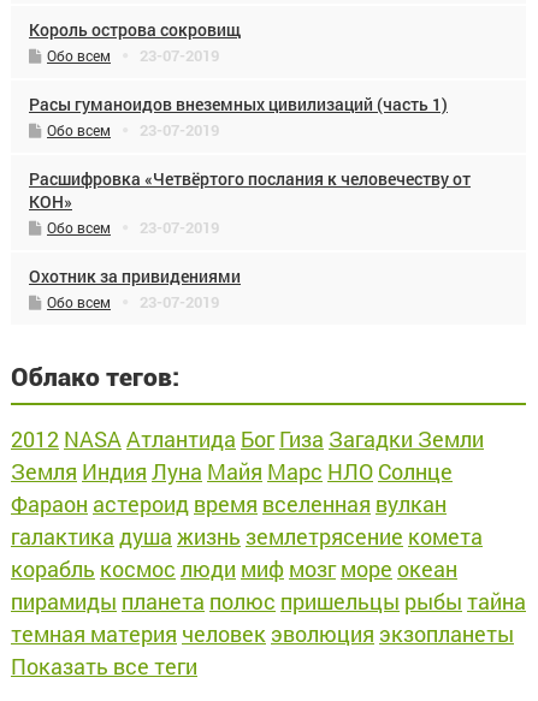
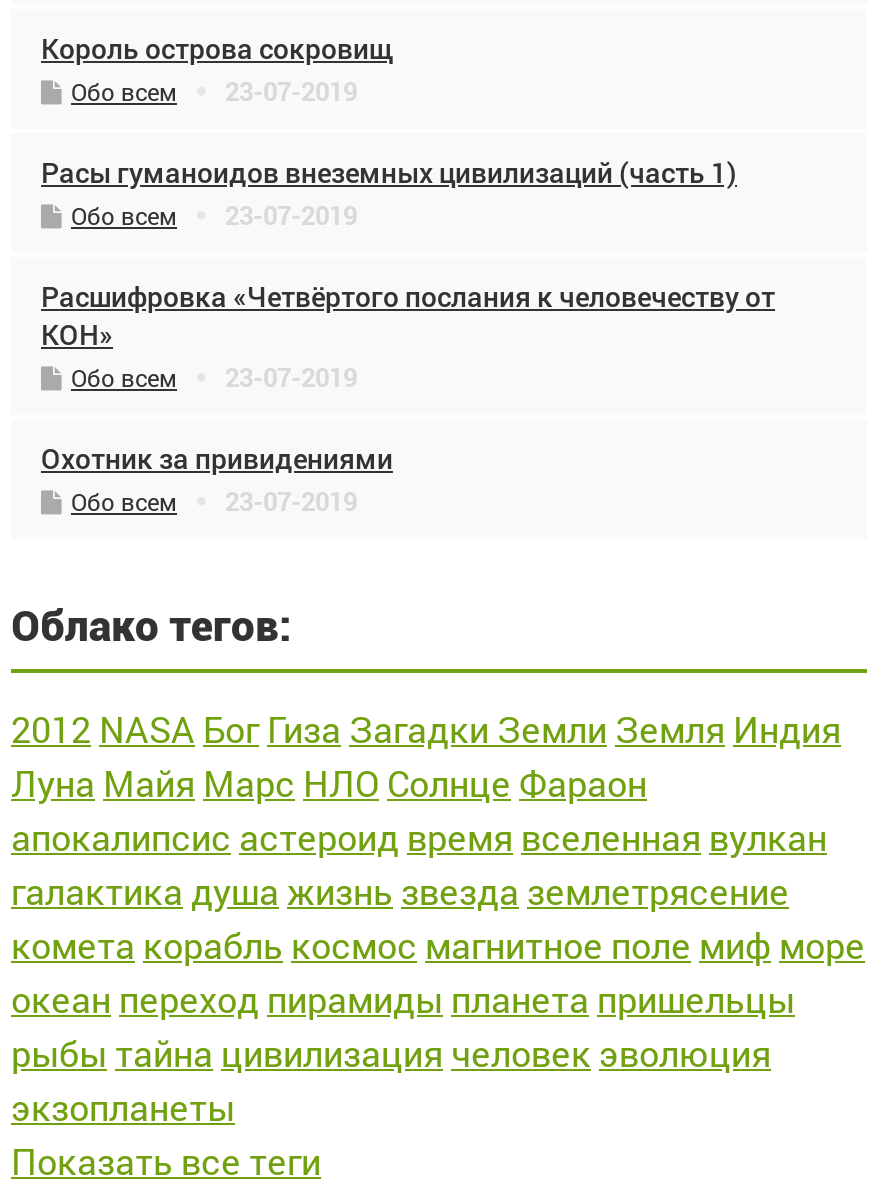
[11,424,526,648] 2012 NASA Атлантида Бог Гиза Загадки Земли | Земля Индия Луна Майя Марс НЛО Солнце | Фараон астероид время вселенная вулкан | галактика душа жизнь землетрясение комета | корабль космос люди миф мозг море океан | пирамиды планета полюс пришельцы рыбы тайна | темная материя человек эволюция экзопланеты -> [11,705,865,1131] 2012 NASA Бог Гиза Загадки Земли Земля Индия | Луна Майя Марс НЛО Солнце Фараон | апокалипсис астероид время вселенная вулкан | галактика душа жизнь звезда землетрясение | комета корабль космос магнитное поле миф море | океан переход пирамиды планета пришельцы | рыбы тайна цивилизация человек эволюция | экзопланеты

